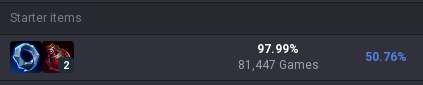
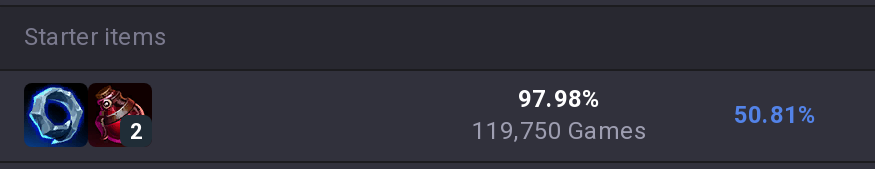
[257,42,299,56] 97.99% -> [518,85,602,113] 97.98%
[365,50,407,64] 50.76% -> [734,101,818,129] 50.81%
[237,58,318,72] 81,447 Games -> [472,117,648,145] 119,750 Games

